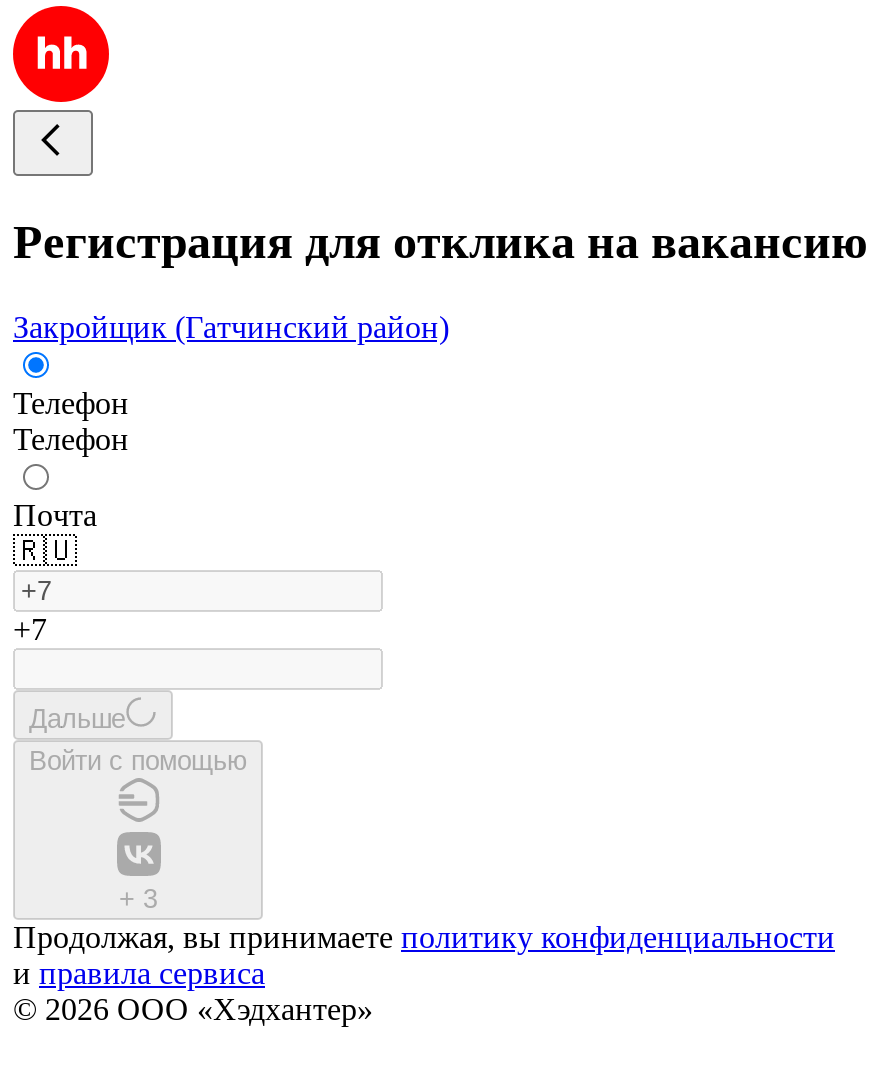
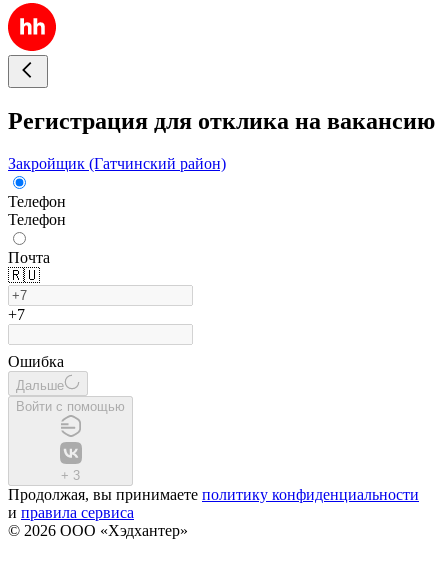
none -> [8,353,64,370] Ошибка

